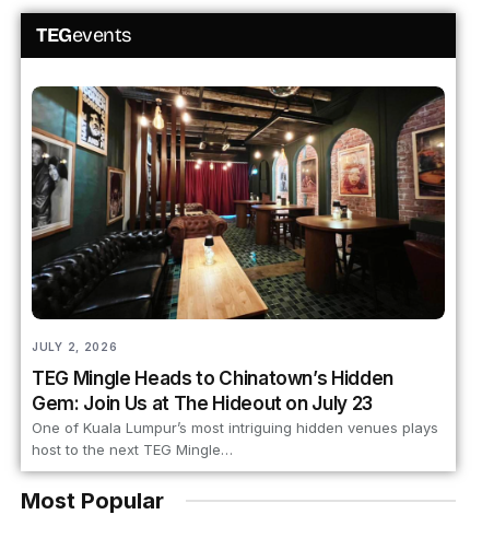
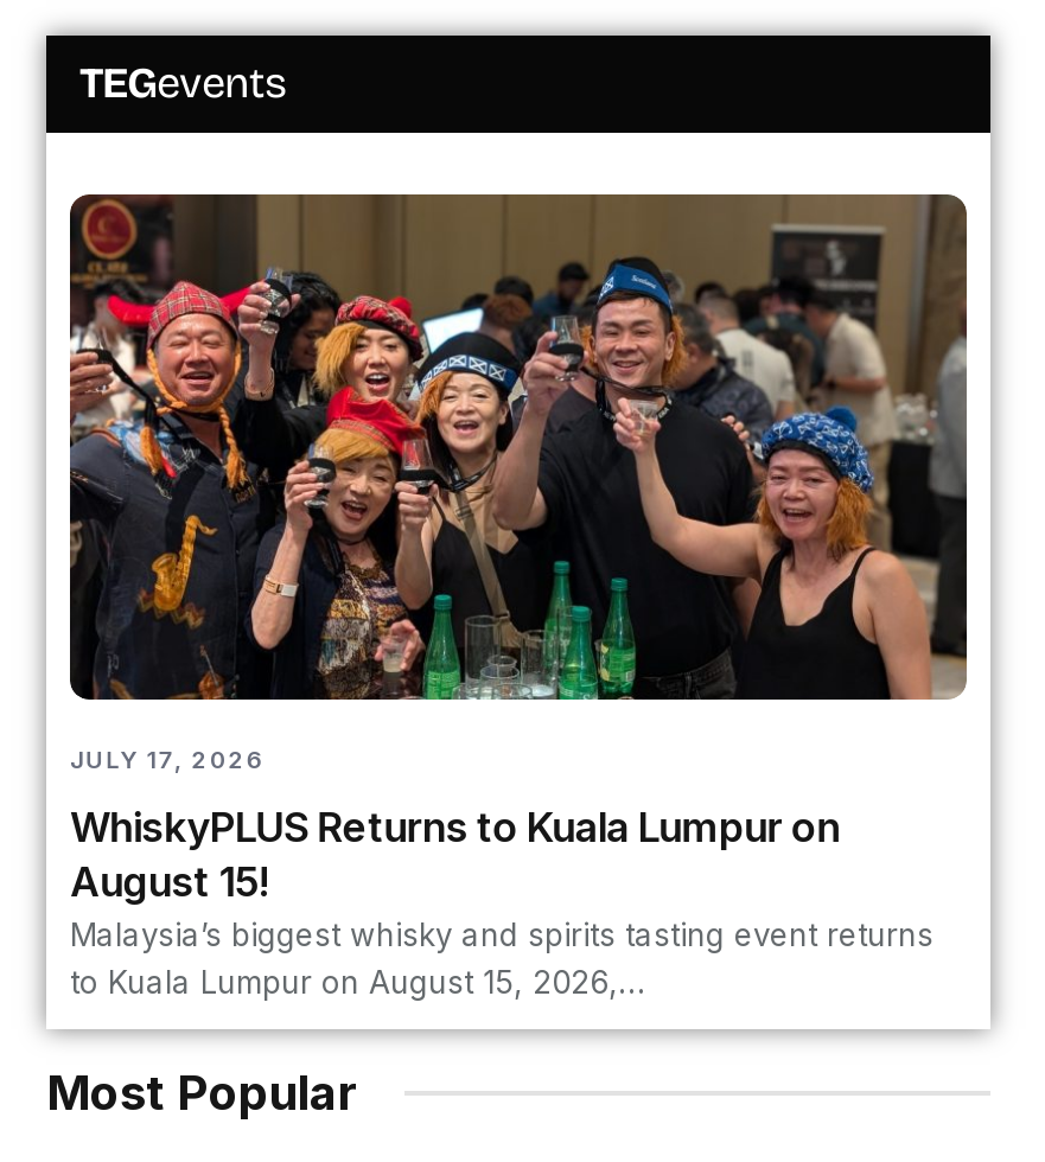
[31,85,446,353] [image] | JULY 2, 2026 -> [68,192,969,773] [image] | JULY 17, 2026
[32,367,438,458] TEG Mingle Heads to Chinatown’s Hidden | Gem: Join Us at The Hideout on July 23 | One of Kuala Lumpur’s most intriguing hidden venues plays | host to the next TEG Mingle… -> [70,803,934,1000] WhiskyPLUS Returns to Kuala Lumpur on | August 15! | Malaysia’s biggest whisky and spirits tasting event returns | to Kuala Lumpur on August 15, 2026,…

